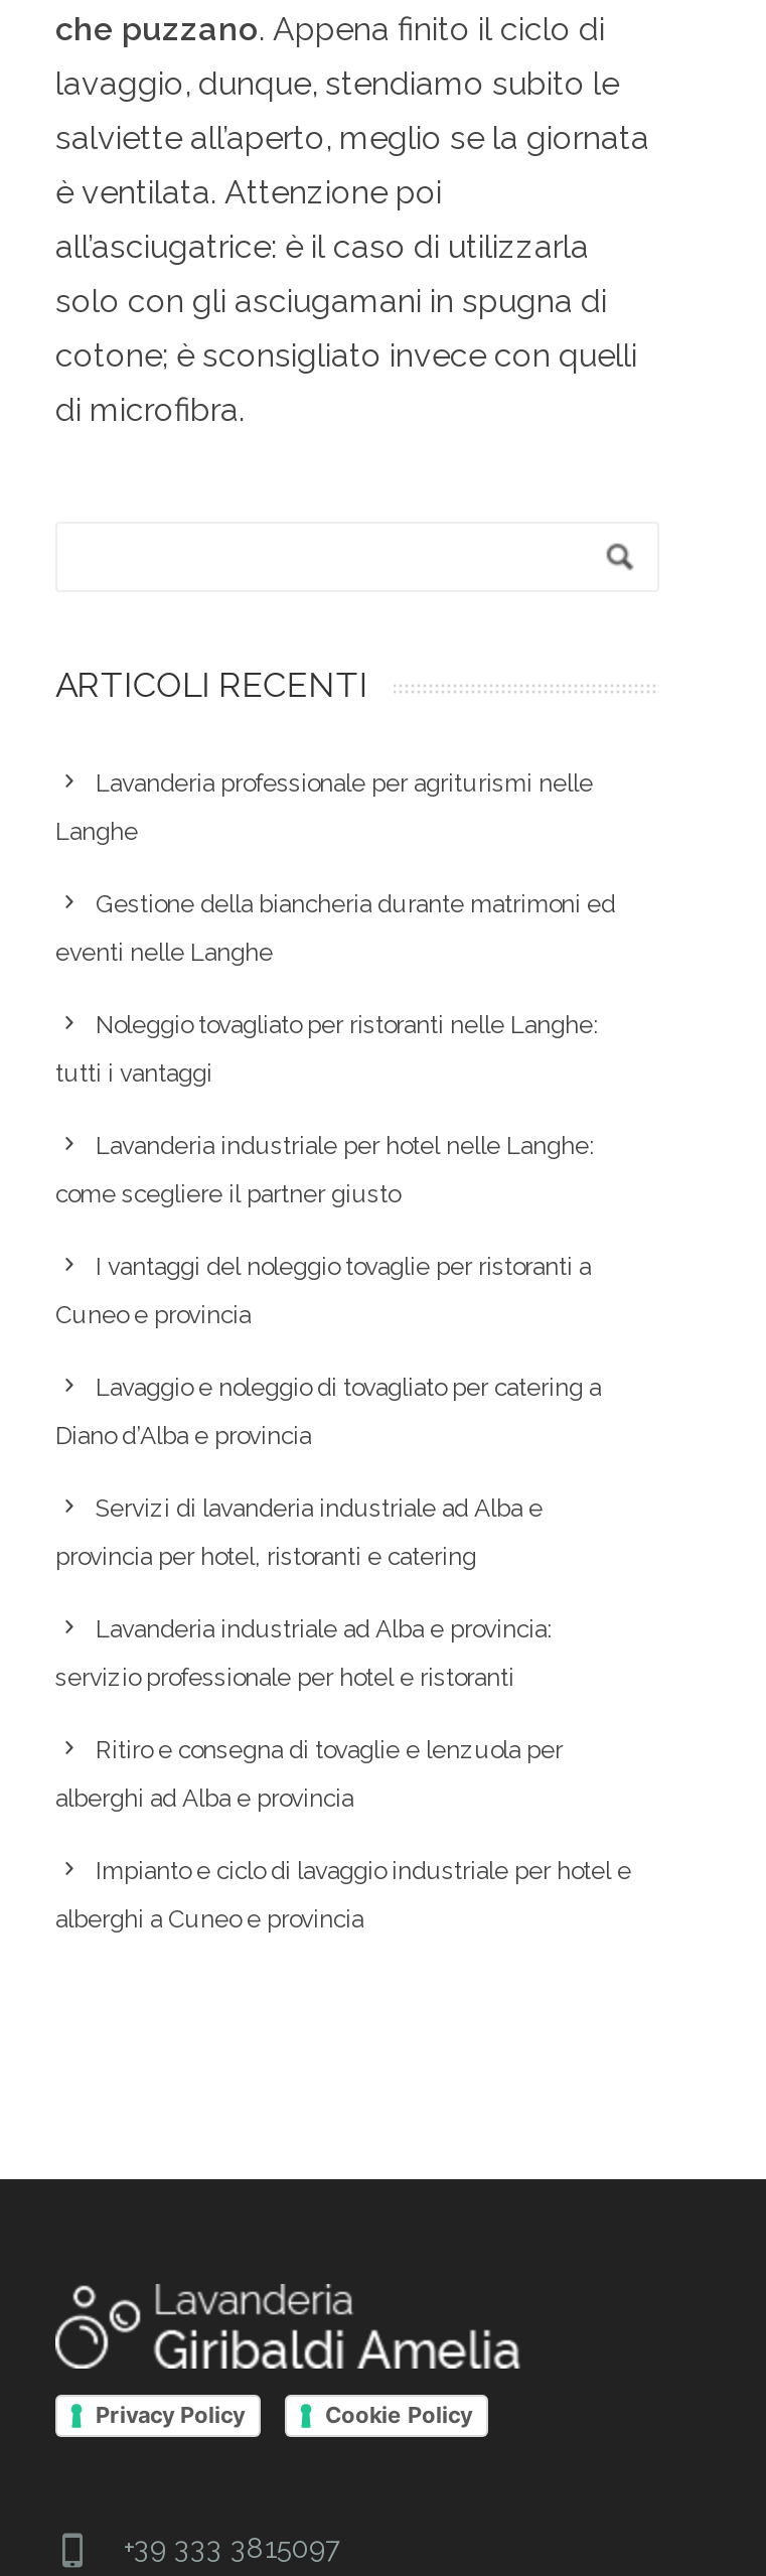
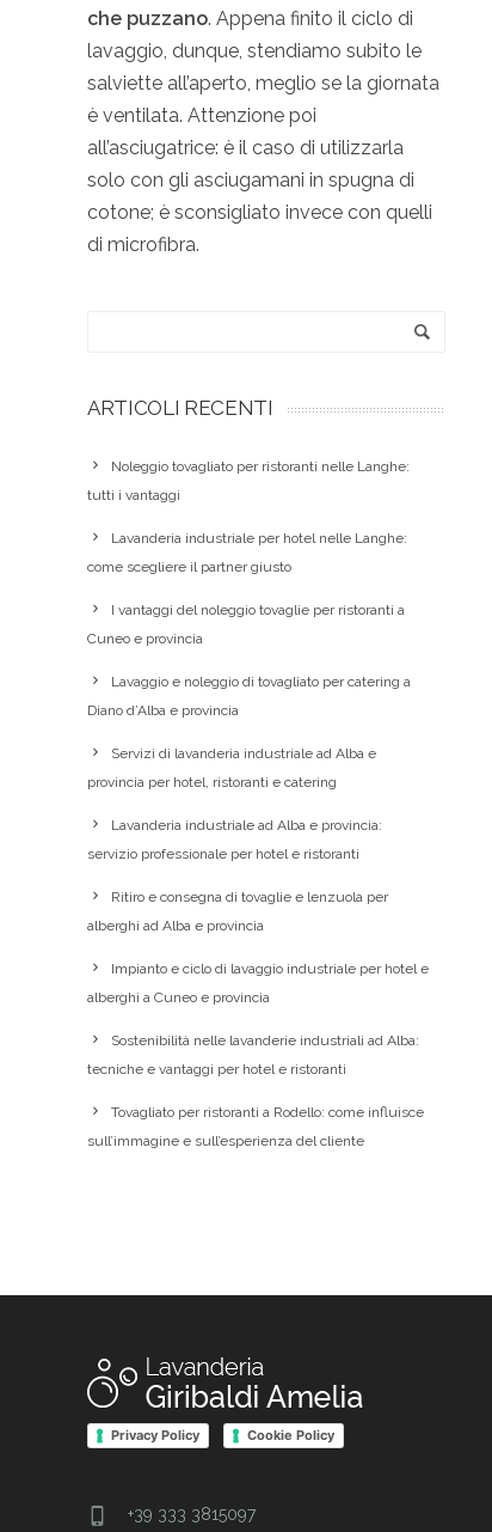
[55,770,615,967] Lavanderia professionale per agriturismi nelle | Langhe | Gestione della biancheria durante matrimoni ed | eventi nelle Langhe -> none
moved [55,1011,631,1934] -> [87,458,429,1006]: Noleggio tovagliato per ristoranti nelle Langhe: | tutti i vantaggi | Lavanderia industriale per hotel nelle Langhe: | ... | Impianto e ciclo di lavaggio industriale per hotel e | alberghi a Cuneo e provincia
none -> [87,1032,424,1150] Sostenibilità nelle lavanderie industriali ad Alba: | tecniche e vantaggi per hotel e ristoranti | Tovagliato per ristoranti a Rodello: come influisce | sull’immagine e sull’esperienza del cliente

